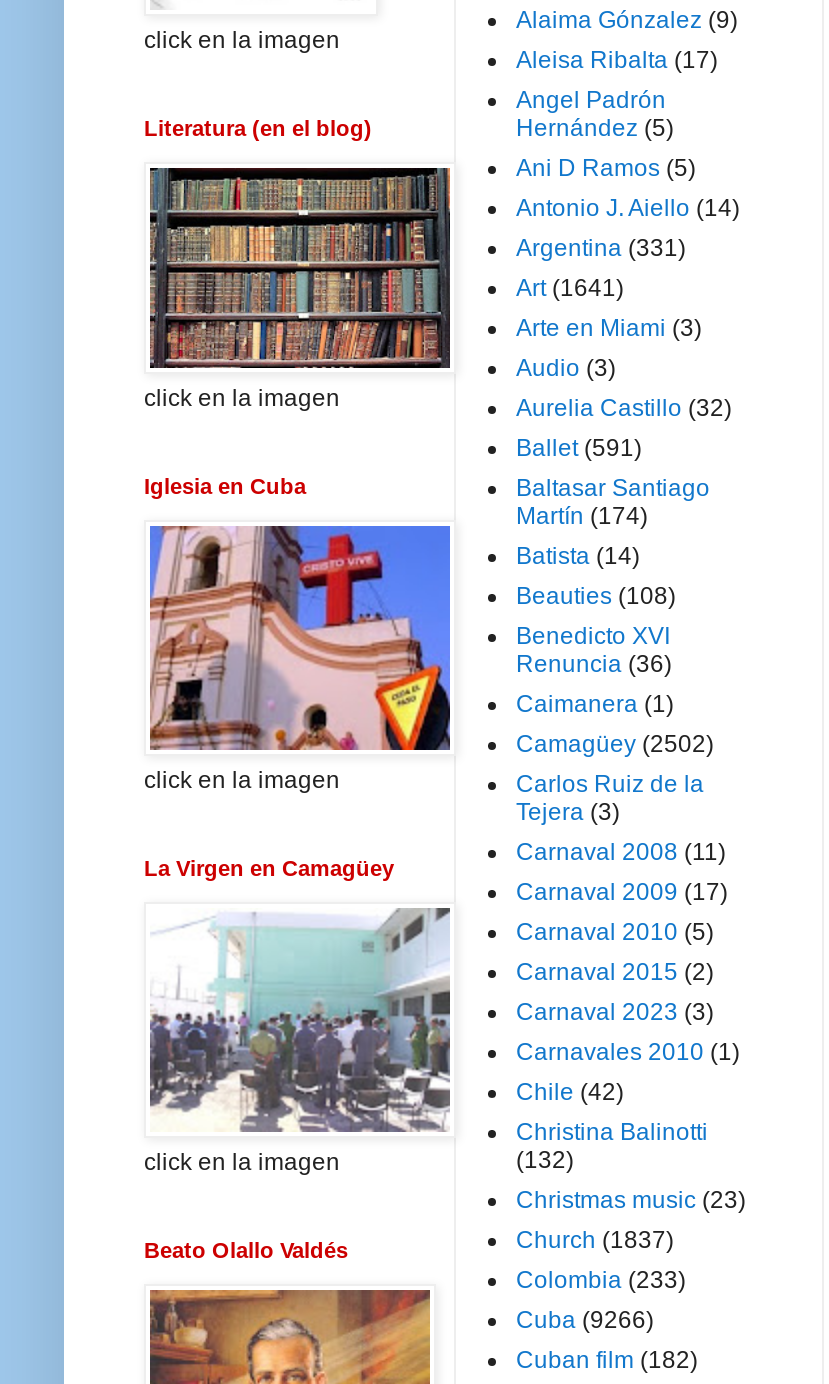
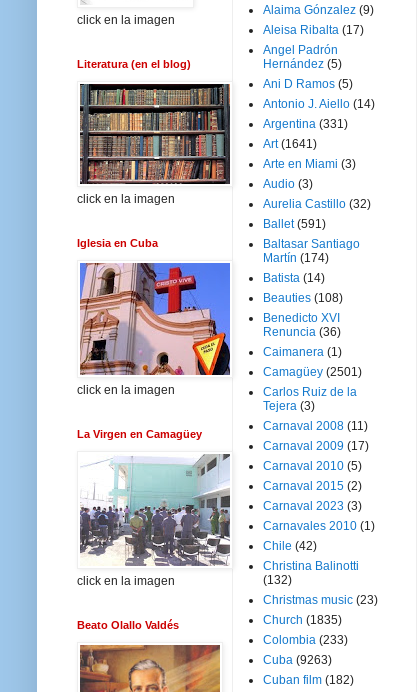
[516,730,714,758] Camagüey (2502) -> [263,365,362,379] Camagüey (2501)
[516,1226,674,1254] Church (1837) -> [263,613,342,627] Church (1835)
[516,1306,654,1334] Cuba (9266) -> [263,653,332,667] Cuba (9263)

